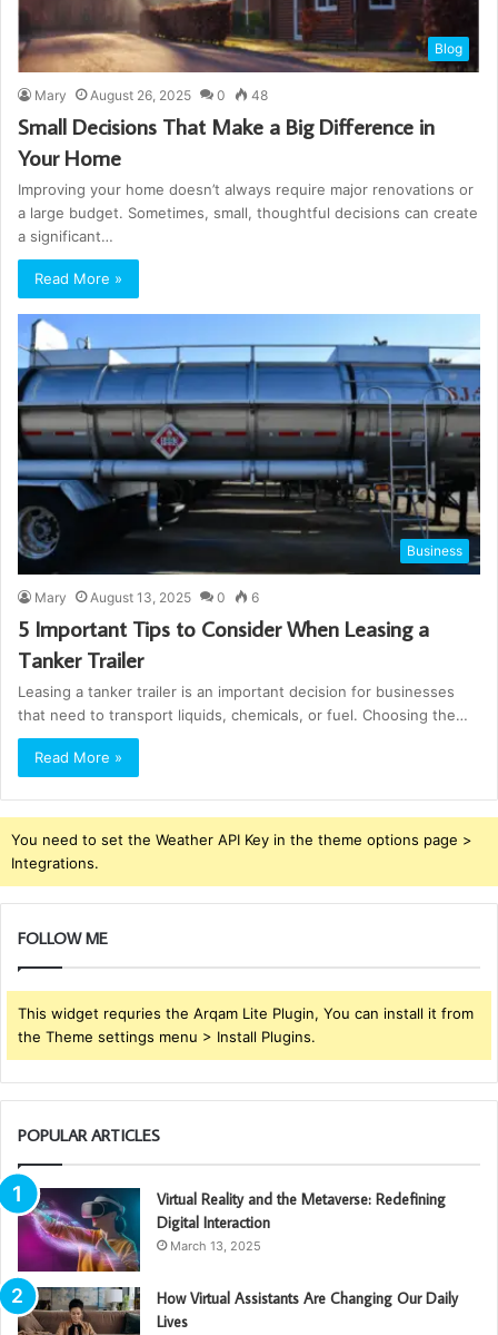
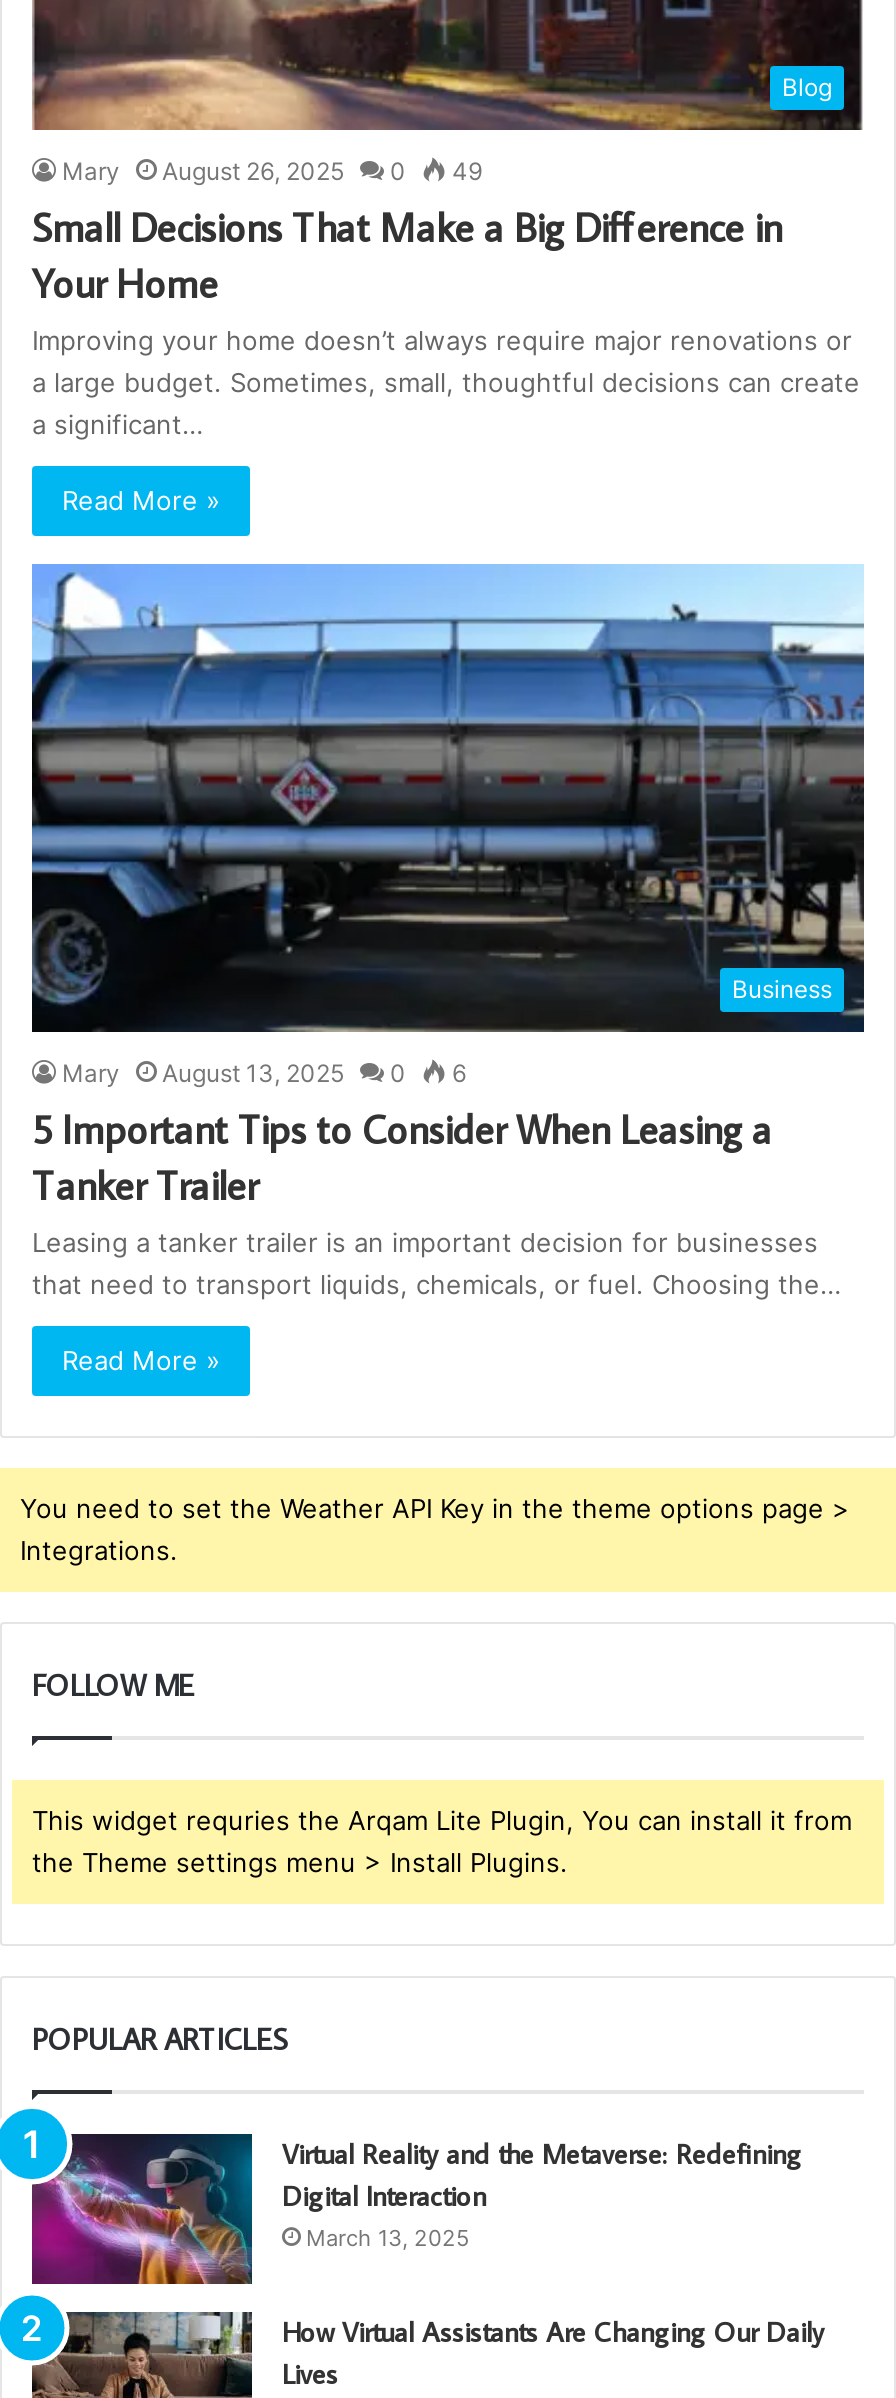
[34,86,268,103] Mary August 26, 2025 0 48 -> [62,155,482,185] Mary August 26, 2025 0 49

